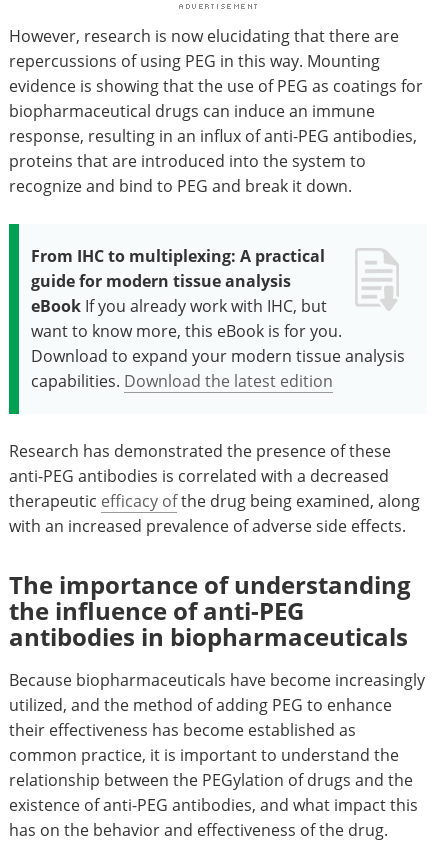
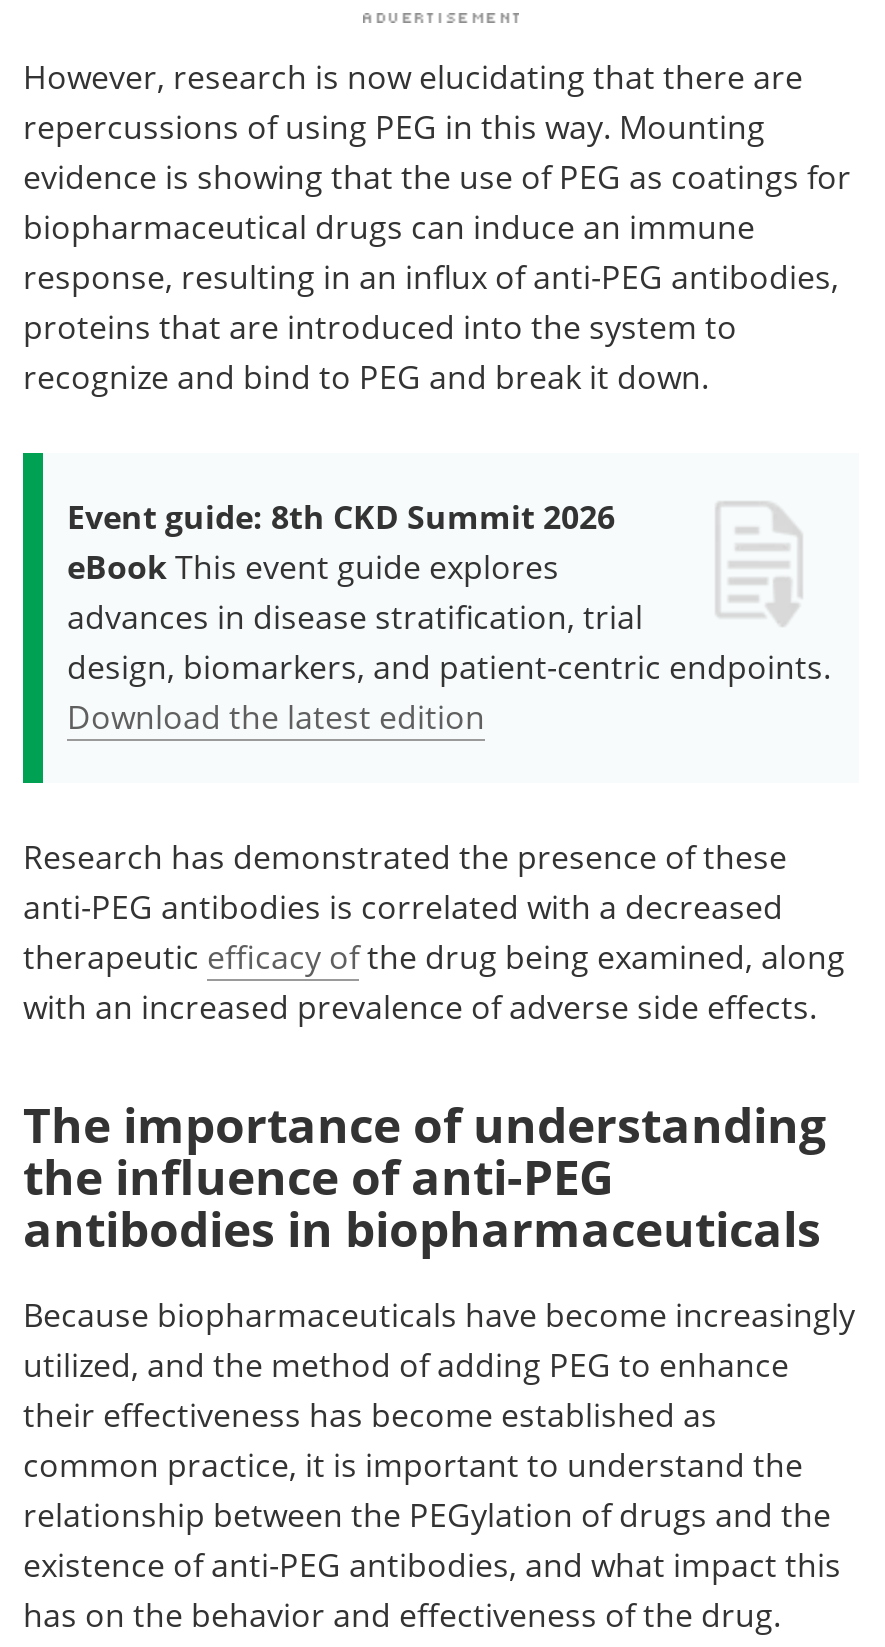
[31,245,405,392] From IHC to multiplexing: A practical | guide for modern tissue analysis | eBook If you already work with IHC, but | want to know more, this eBook is for you. | Download to expand your modern tissue analysis | capabilities. Download the latest edition -> [67,495,831,739] Event guide: 8th CKD Summit 2026 | eBook This event guide explores | advances in disease stratification, trial | design, biomarkers, and patient-centric endpoints. | Download the latest edition

